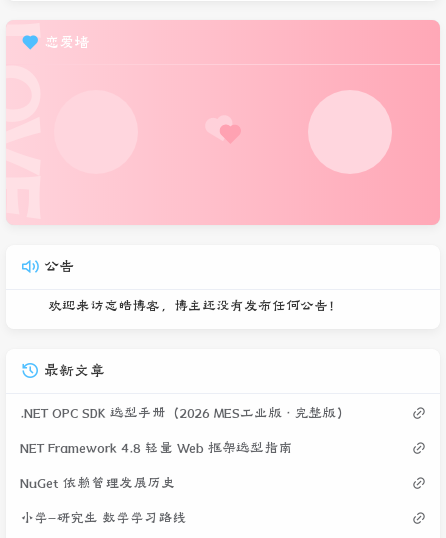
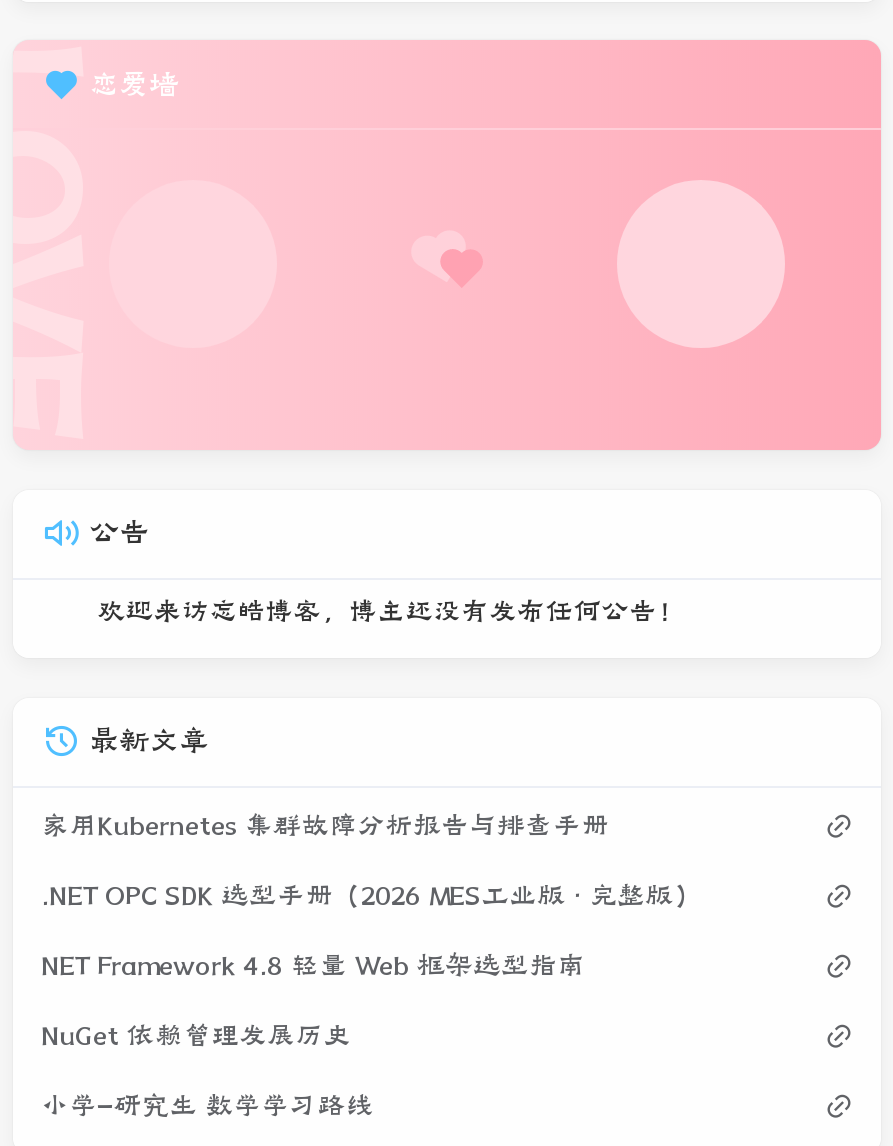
none -> [41,813,609,841] 家用Kubernetes 集群故障分析报告与排查手册

